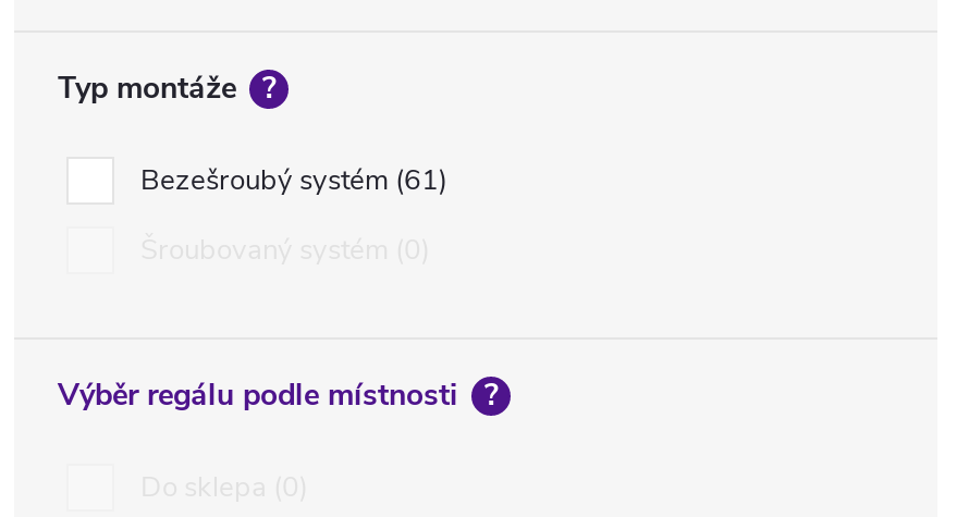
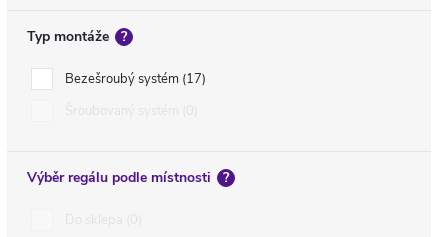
[140,161,439,200] Bezešroubý systém 61 -> [65,70,202,88] Bezešroubý systém 17

